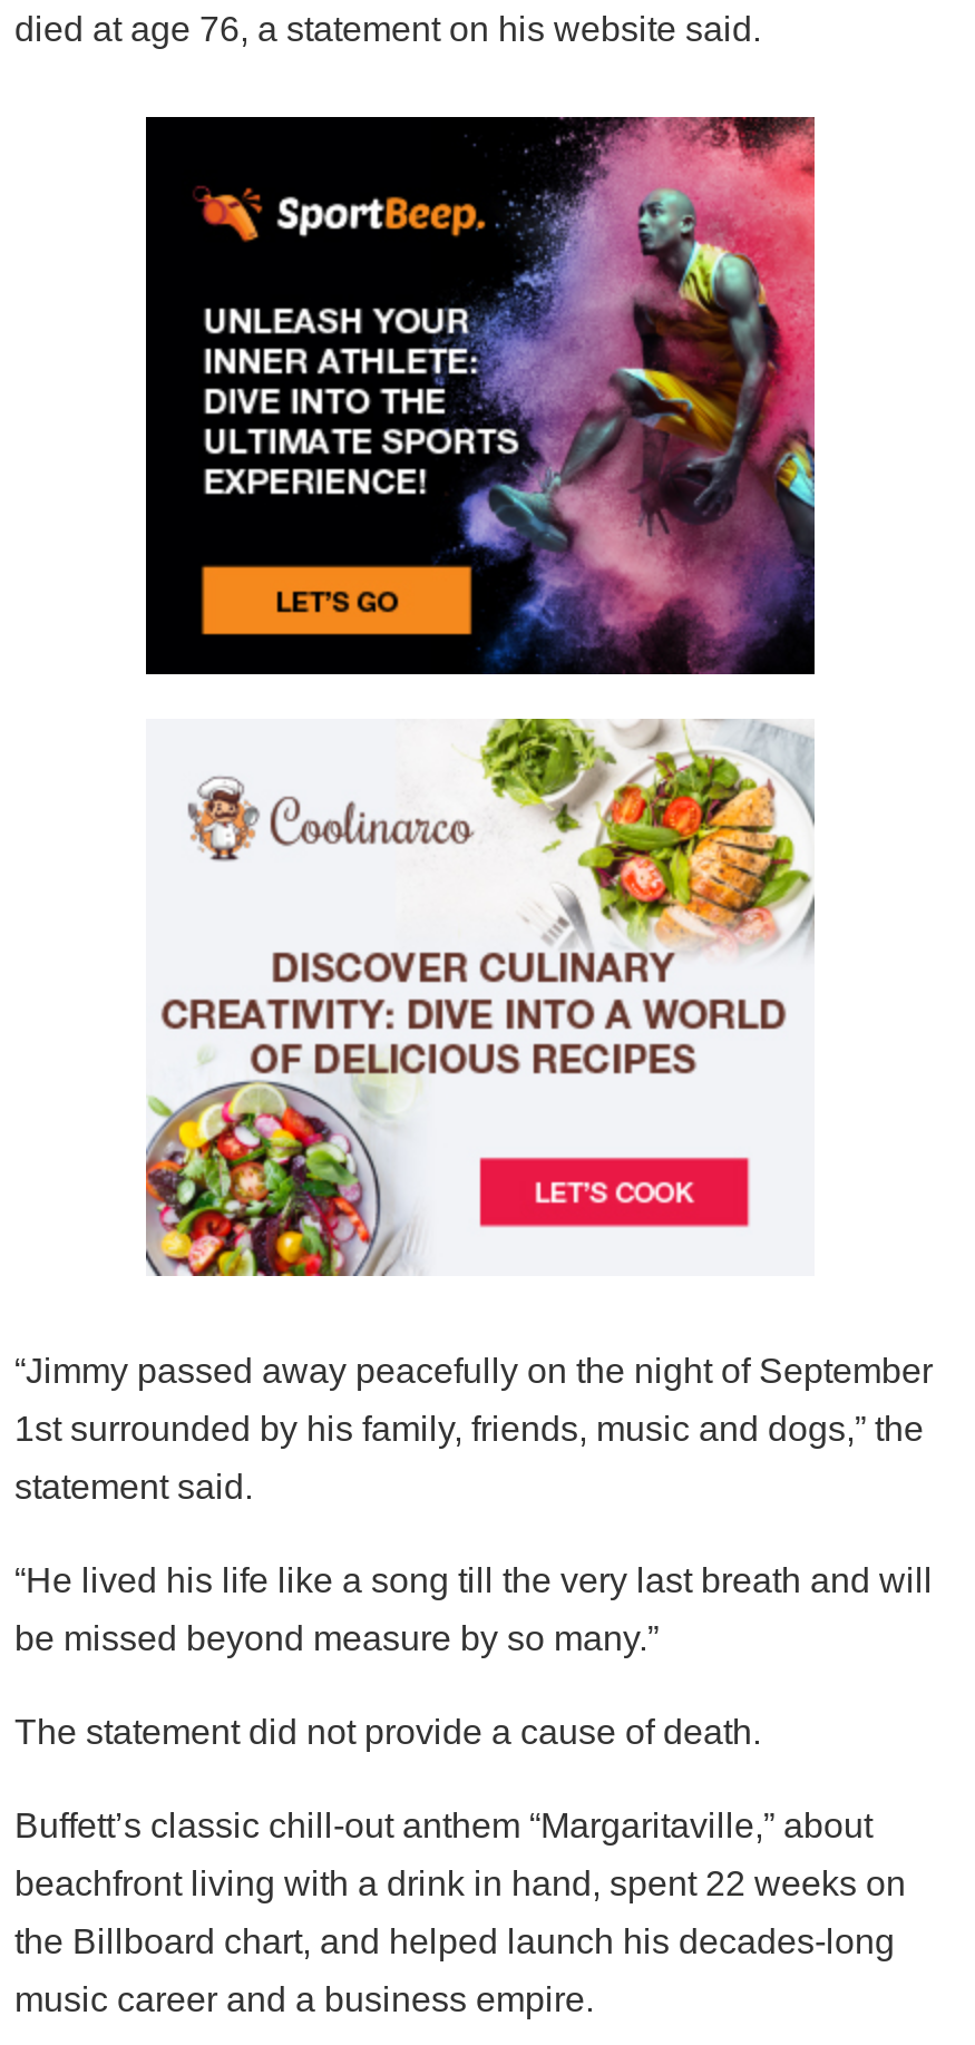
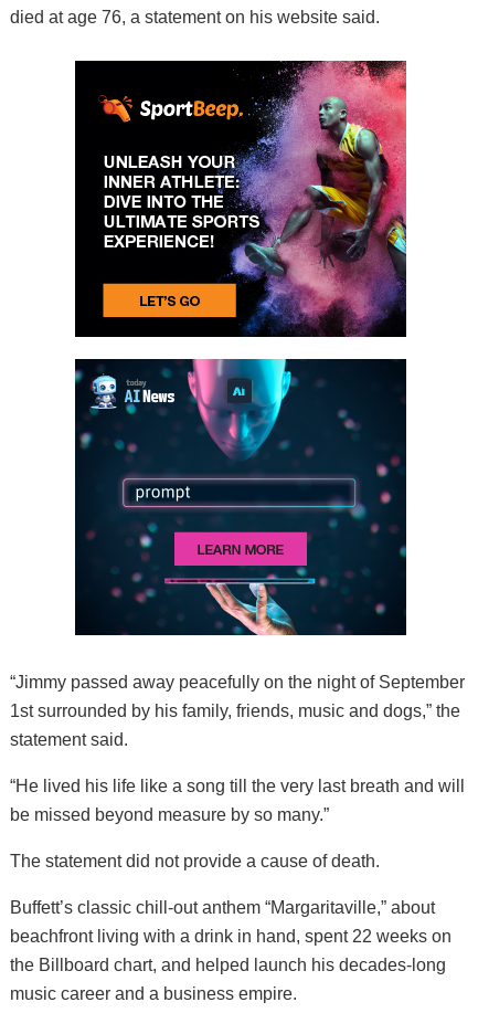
[144,717,815,1278] [image] -> [74,358,407,636] [image]

